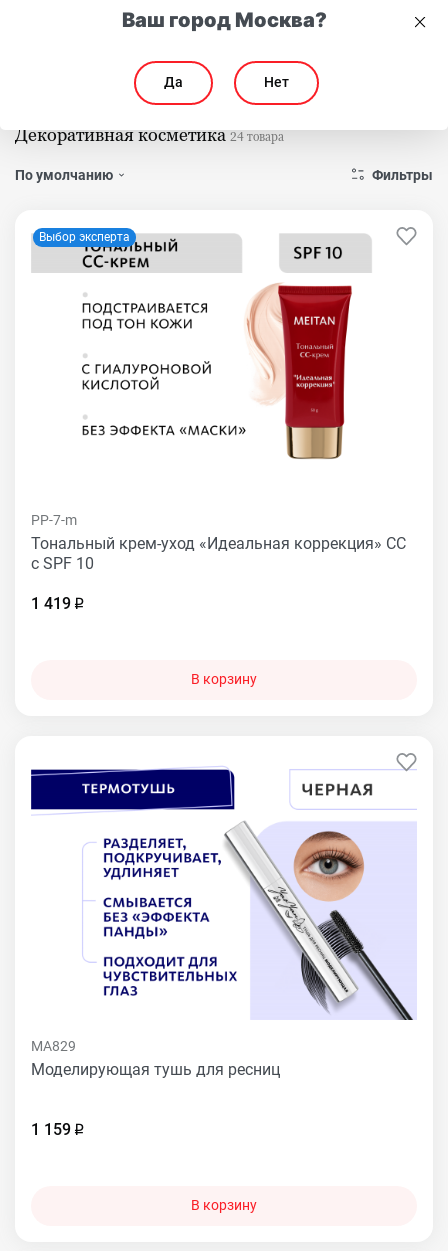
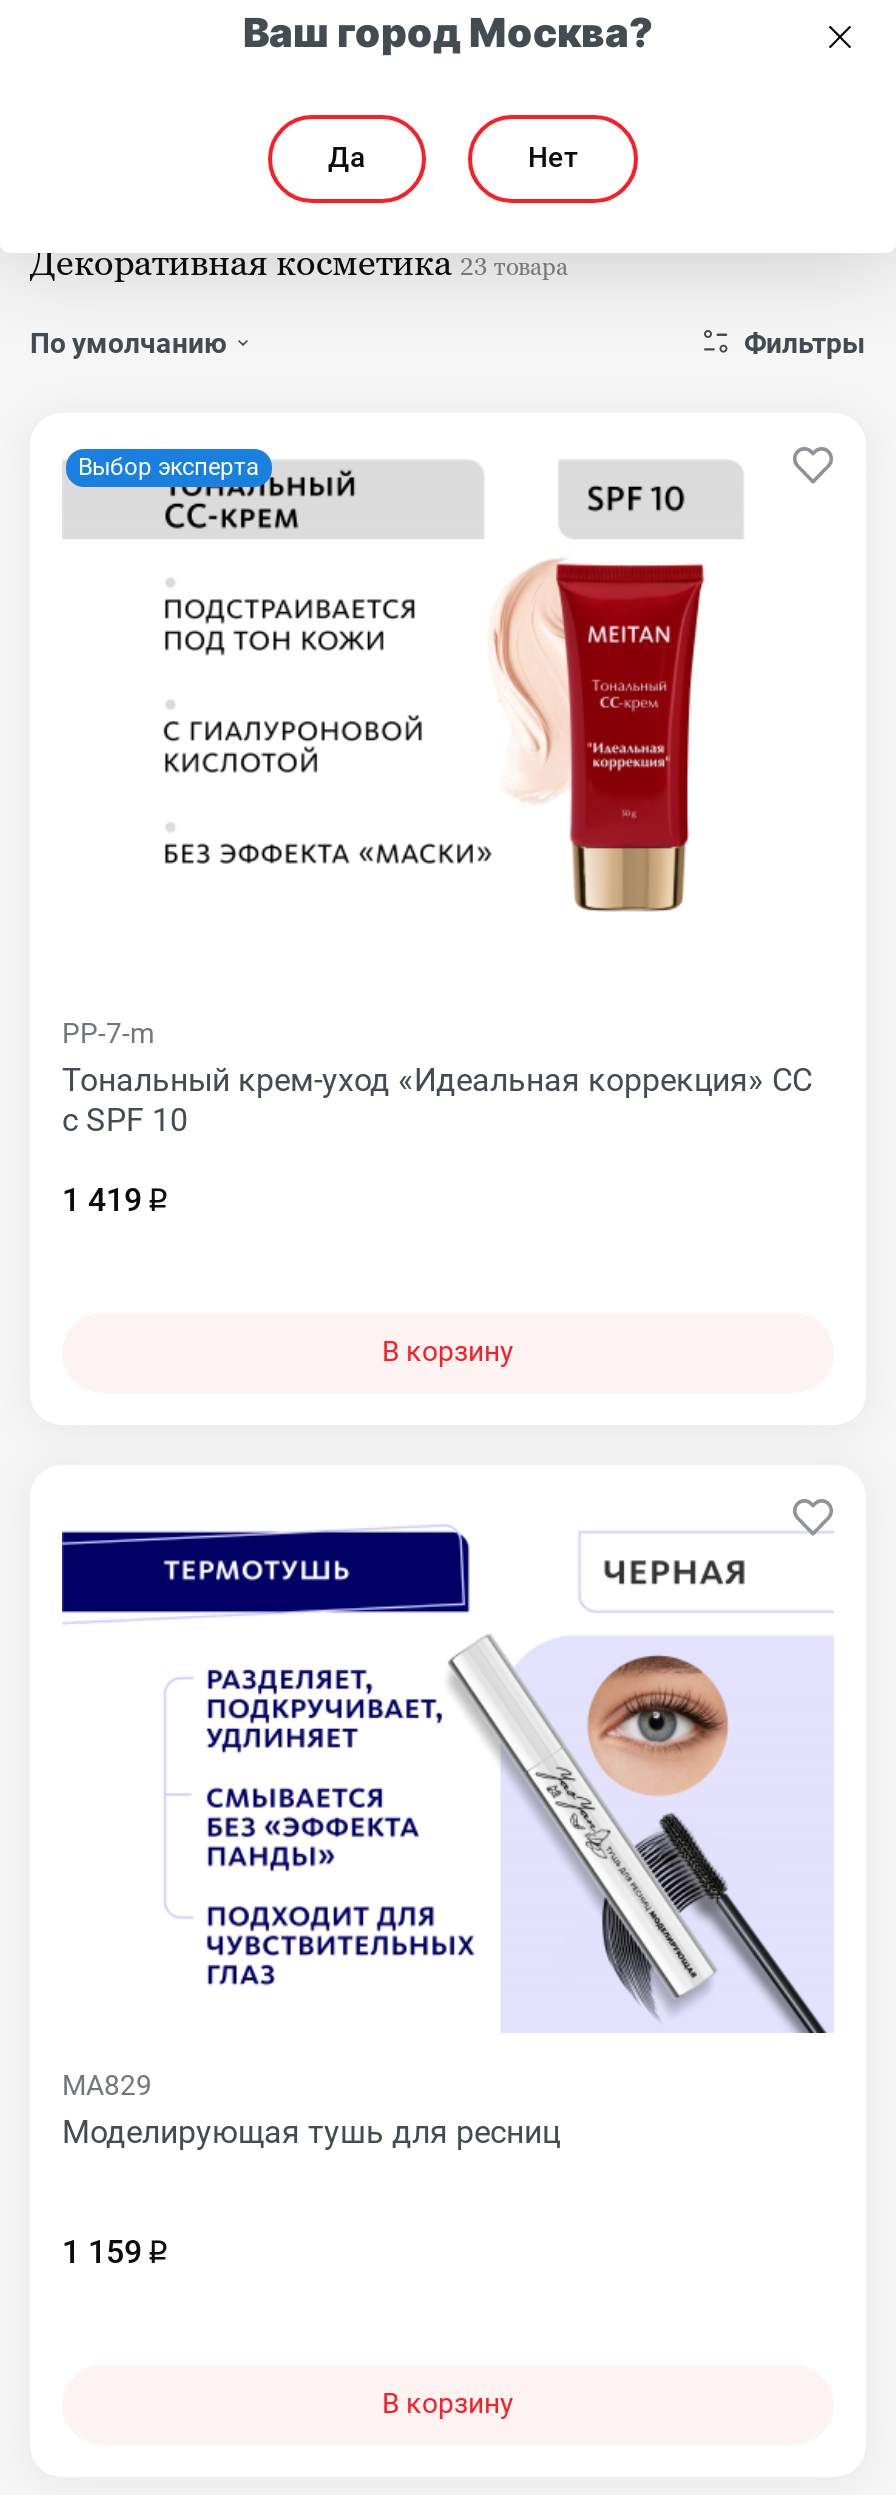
[15,124,284,145] Декоративная косметика 24 товара -> [30,241,568,283] Декоративная косметика 23 товара

